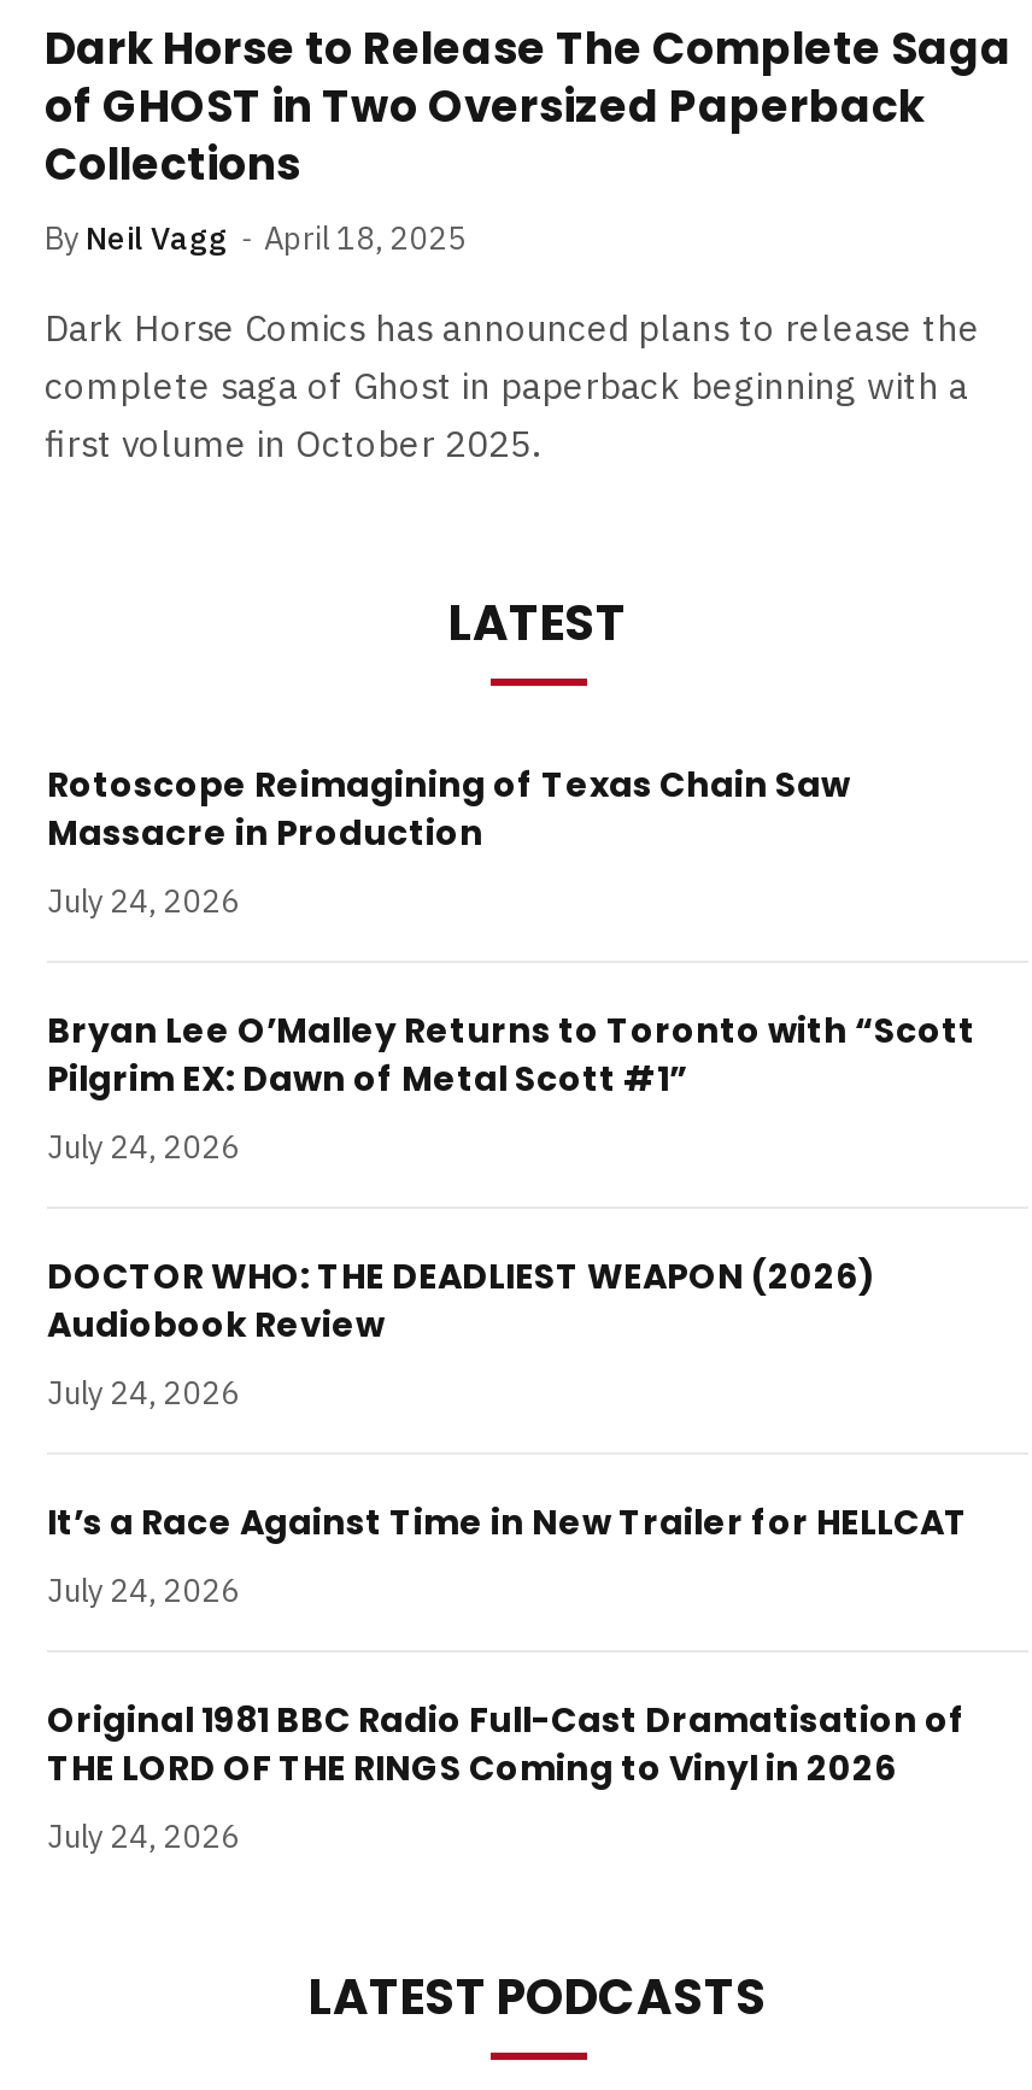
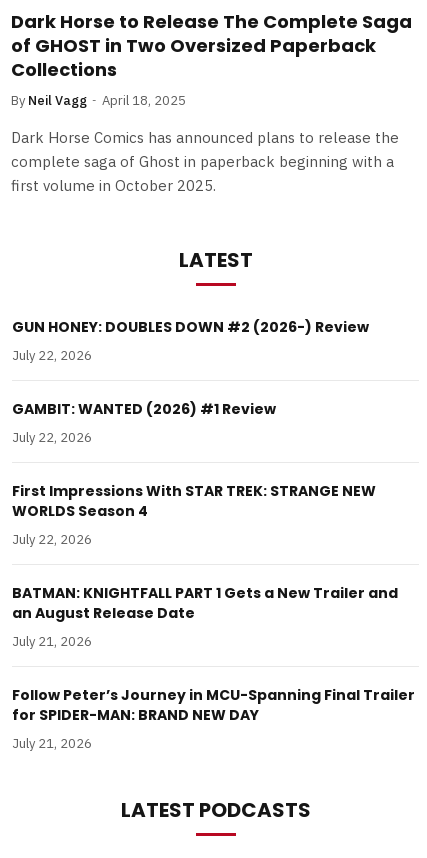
[47,759,850,856] Rotoscope Reimagining of Texas Chain Saw | Massacre in Production -> [12,316,369,336] GUN HONEY: DOUBLES DOWN #2 (2026-) Review
[47,880,240,921] July 24, 2026 -> [12,346,92,363] July 22, 2026
[47,1005,975,1102] Bryan Lee O’Malley Returns to Toronto with “Scott | Pilgrim EX: Dawn of Metal Scott #1” -> [12,398,276,418] GAMBIT: WANTED (2026) #1 Review
[47,1126,240,1167] July 24, 2026 -> [12,428,92,445] July 22, 2026
[47,1251,874,1348] DOCTOR WHO: THE DEADLIEST WEAPON (2026) | Audiobook Review -> [12,480,376,520] First Impressions With STAR TREK: STRANGE NEW | WORLDS Season 4
[47,1372,240,1413] July 24, 2026 -> [12,530,92,547] July 22, 2026
[47,1497,968,1545] It’s a Race Against Time in New Trailer for HELLCAT -> [12,582,398,622] BATMAN: KNIGHTFALL PART 1 Gets a New Trailer and | an August Release Date
[47,1569,240,1610] July 24, 2026 -> [12,632,92,649] July 21, 2026
[47,1695,966,1791] Original 1981 BBC Radio Full-Cast Dramatisation of | THE LORD OF THE RINGS Coming to Vinyl in 2026 -> [12,684,415,724] Follow Peter’s Journey in MCU-Spanning Final Trailer | for SPIDER-MAN: BRAND NEW DAY
[47,1815,240,1856] July 24, 2026 -> [12,734,92,751] July 21, 2026

